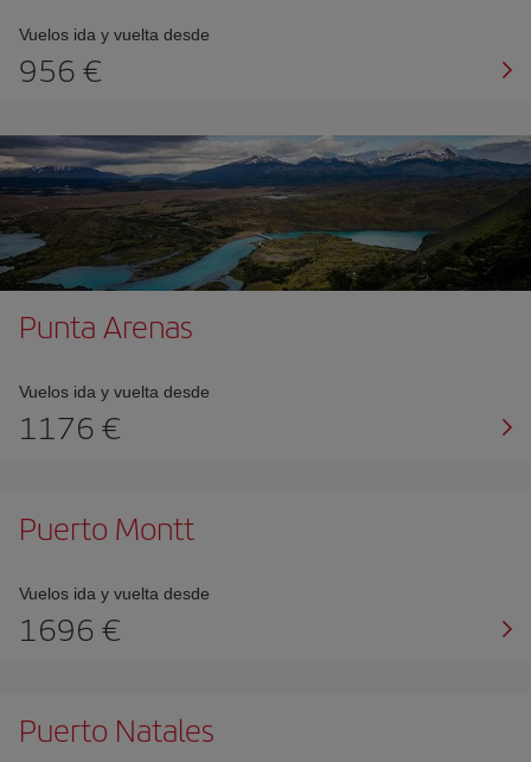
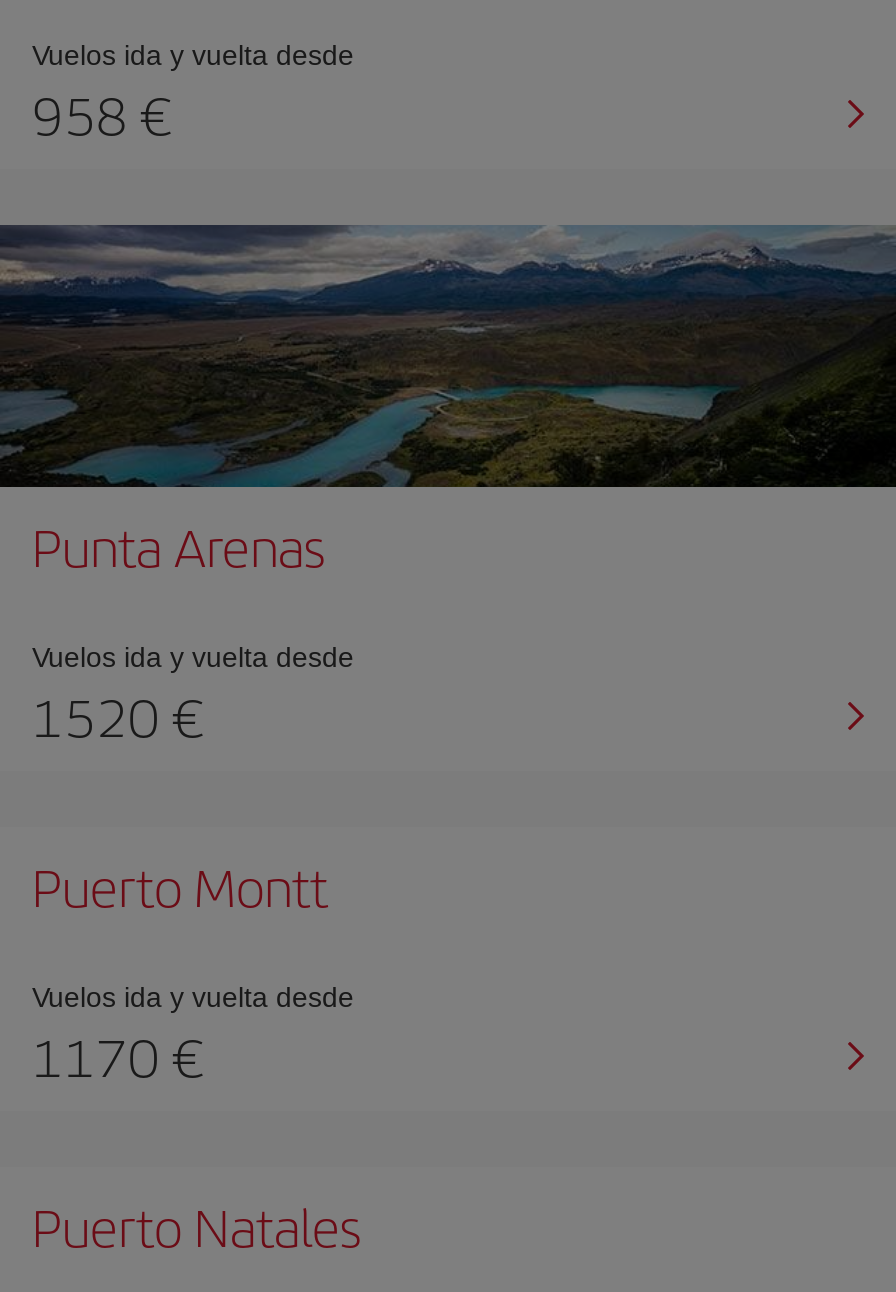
[19,47,102,91] 956 € -> [32,77,172,151] 958 €
[19,405,121,448] 1176 € -> [32,679,204,753] 1520 €
[19,606,121,650] 1696 € -> [32,1019,204,1093] 1170 €

